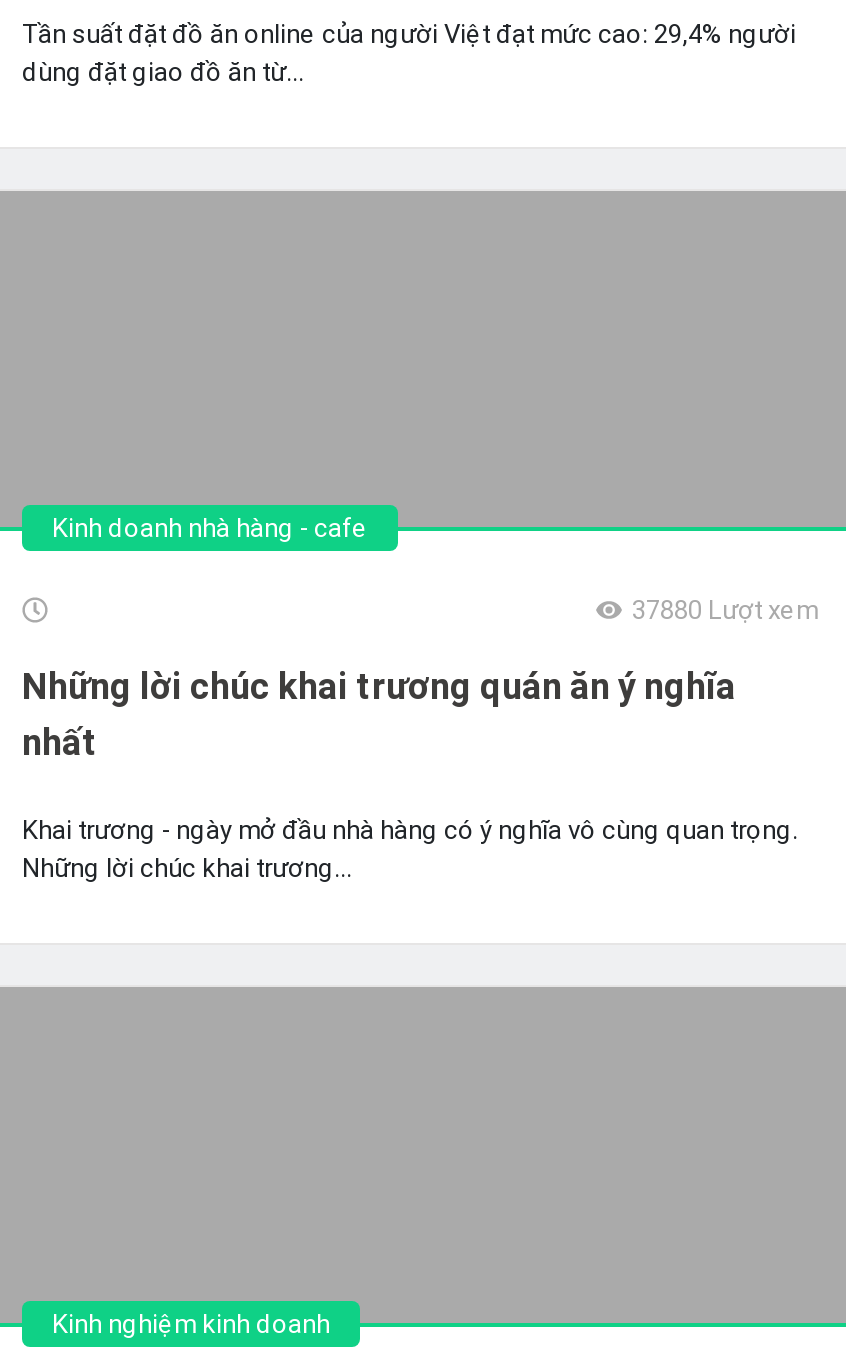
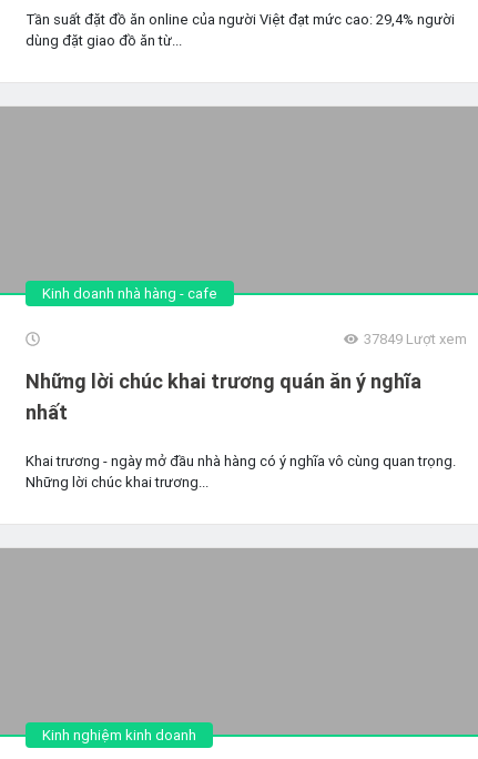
[632,593,818,627] 37880 Lượt xem -> [364,330,467,348] 37849 Lượt xem

